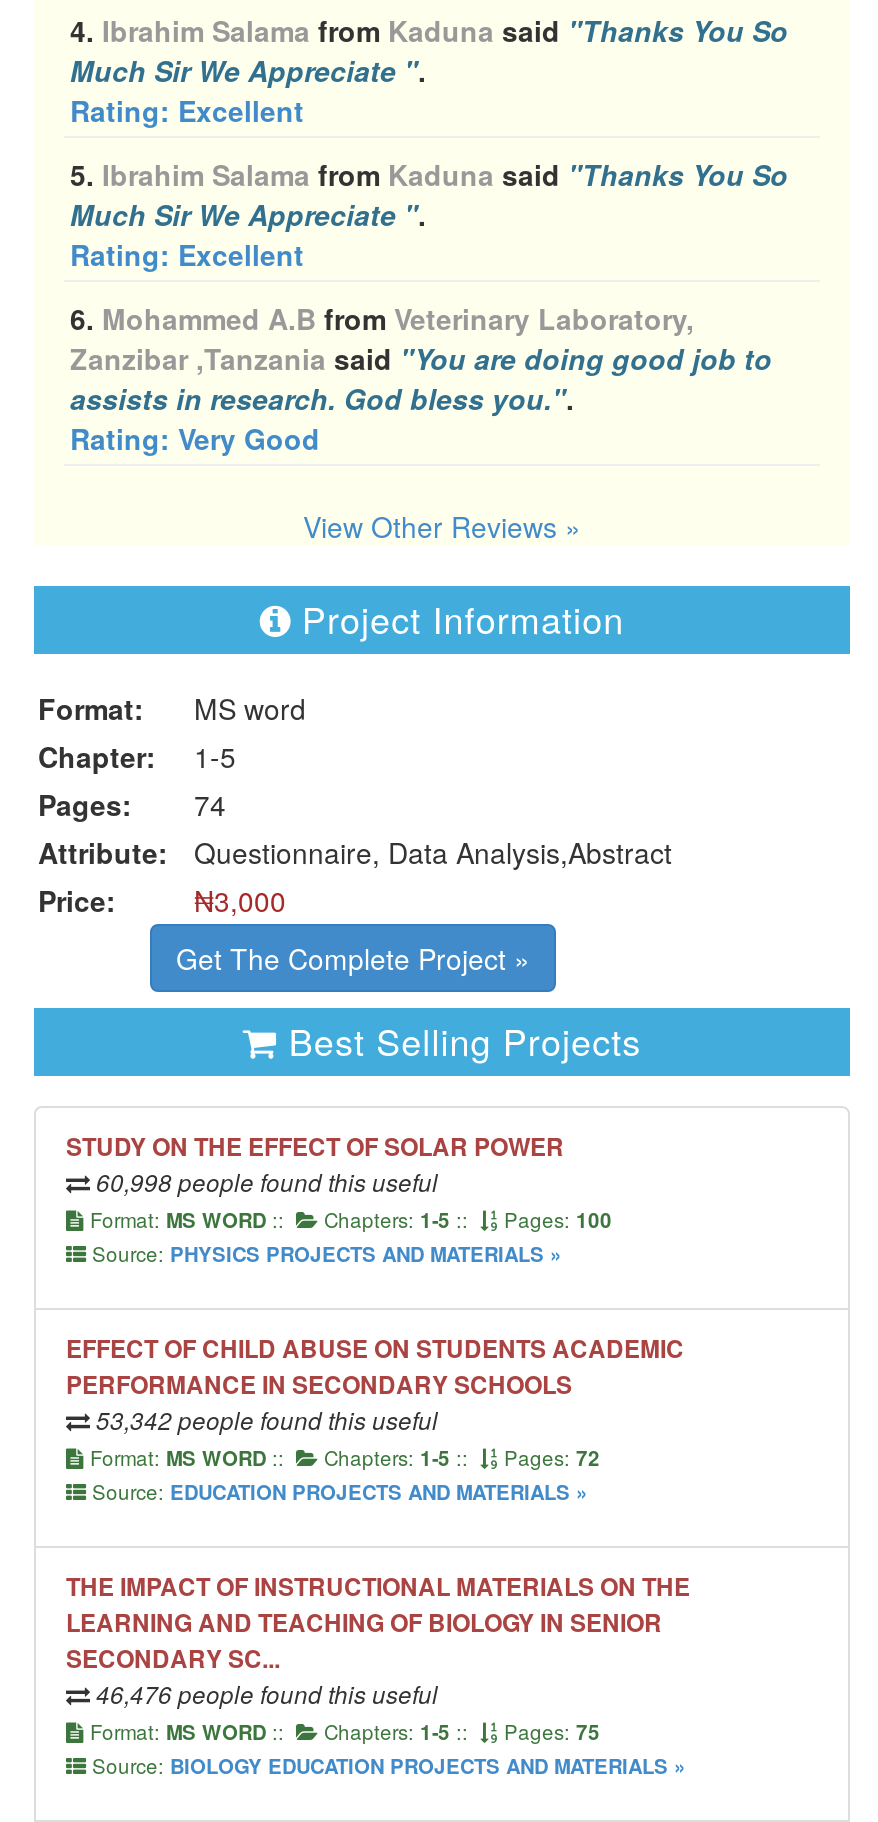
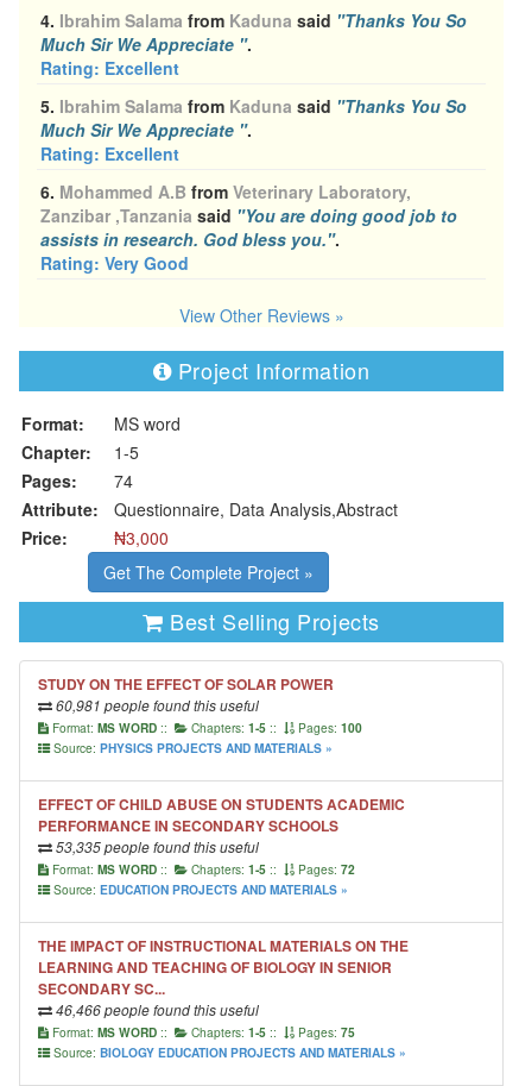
[90,1164,438,1198] 60,998 people found this useful -> [52,695,259,715] 60,981 people found this useful
[90,1402,438,1436] 53,342 people found this useful -> [52,836,259,856] 53,335 people found this useful
[90,1676,438,1710] 46,476 people found this useful -> [52,999,259,1019] 46,466 people found this useful

